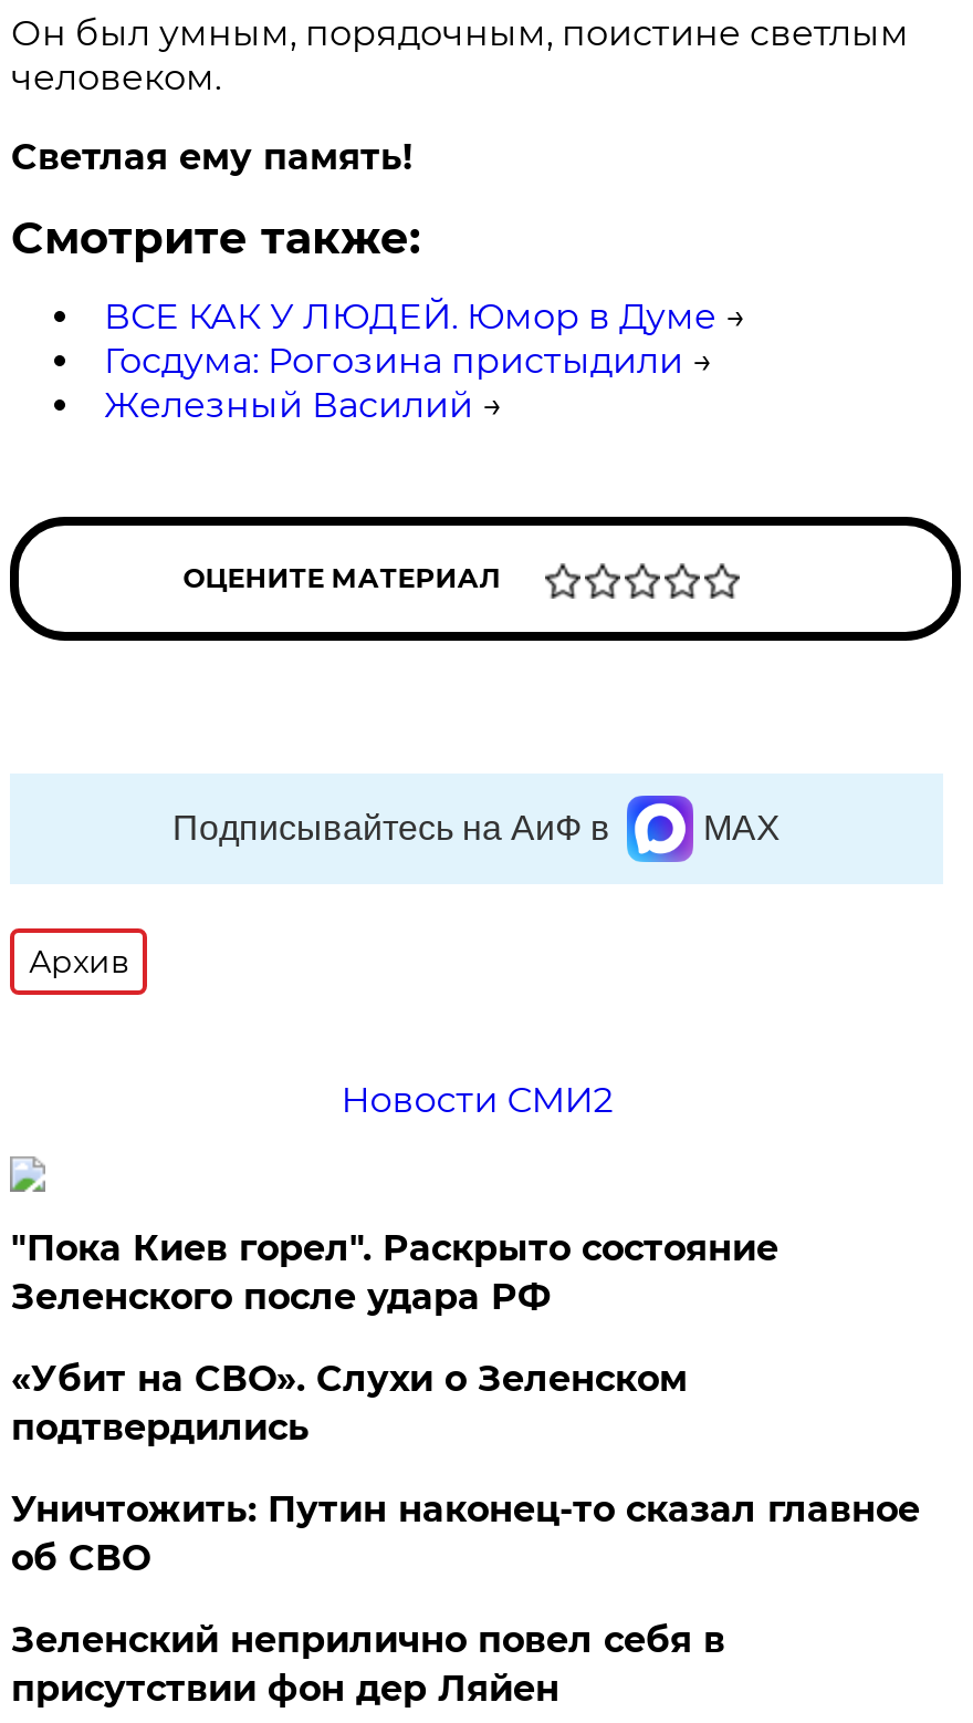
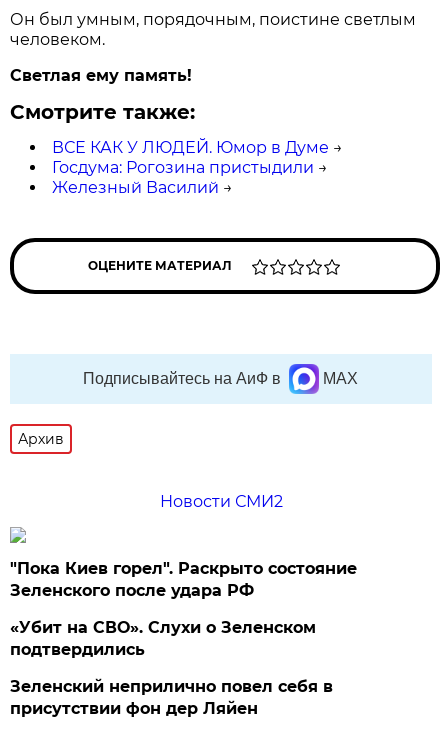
[11,1488,920,1579] Уничтожить: Путин наконец-то сказал главное | об СВО -> none

